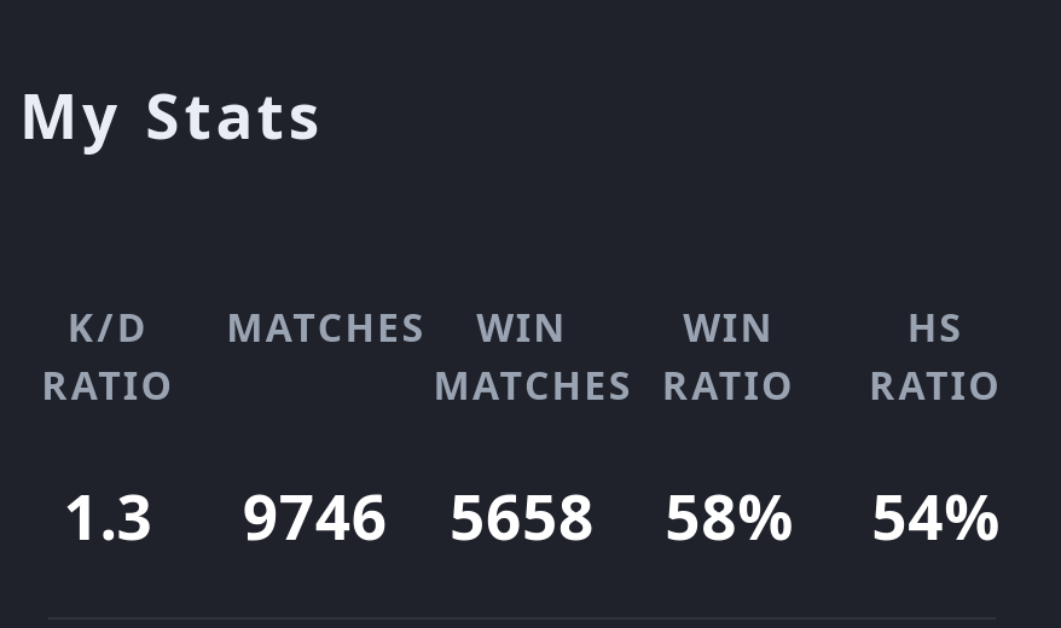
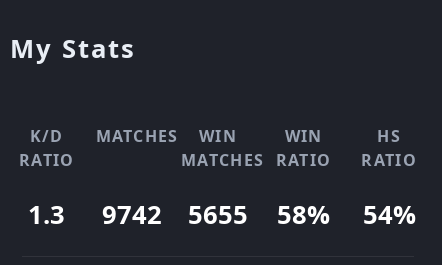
[243,475,388,559] 9746 -> [102,197,162,232] 9742
[450,475,595,559] 5658 -> [188,197,248,232] 5655

